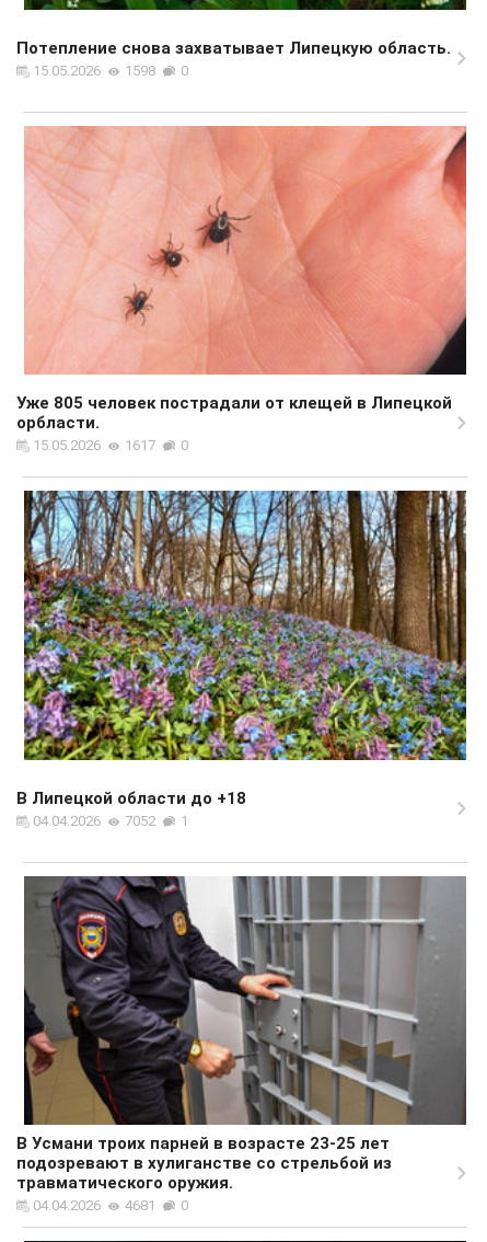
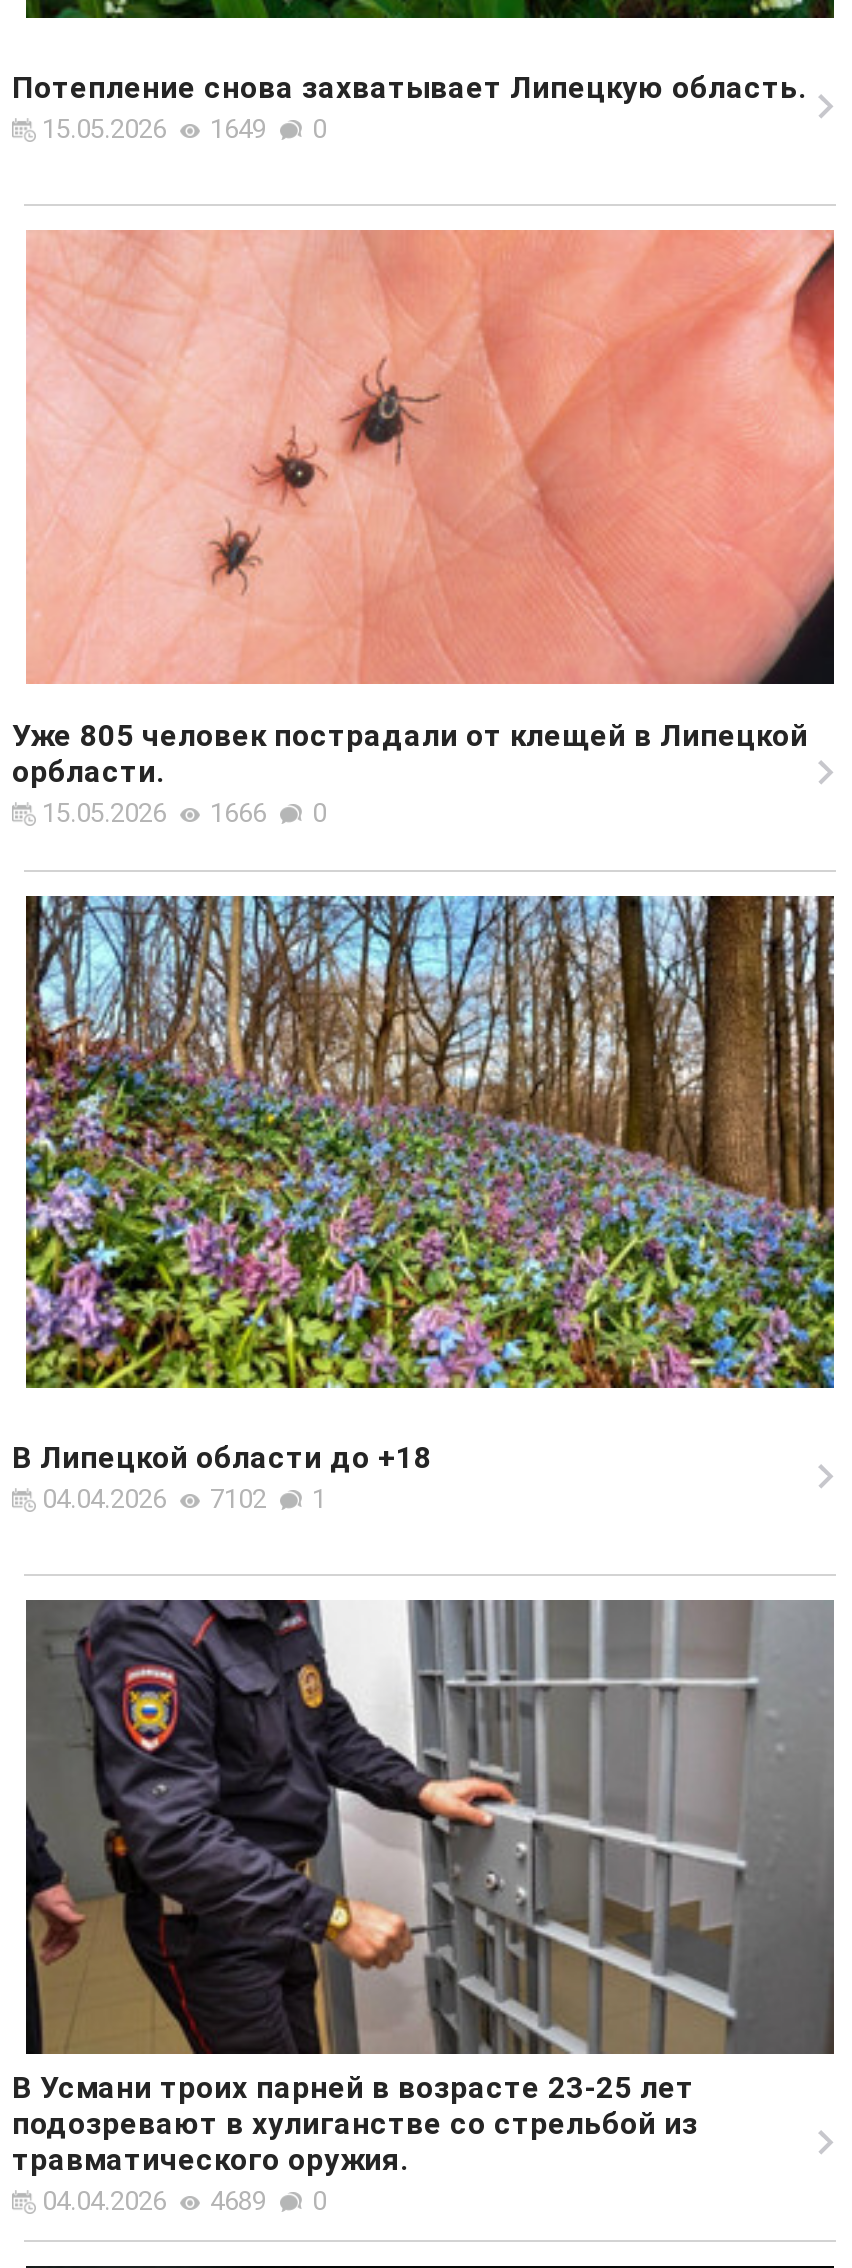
[33,62,188,78] 15.05.2026 1598 0 -> [42,113,326,143] 15.05.2026 1649 0
[33,437,188,453] 15.05.2026 1617 0 -> [42,797,326,827] 15.05.2026 1666 0
[33,812,188,829] 04.04.2026 7052 1 -> [42,1483,326,1513] 04.04.2026 7102 1
[33,1197,188,1213] 04.04.2026 4681 0 -> [42,2185,326,2215] 04.04.2026 4689 0

